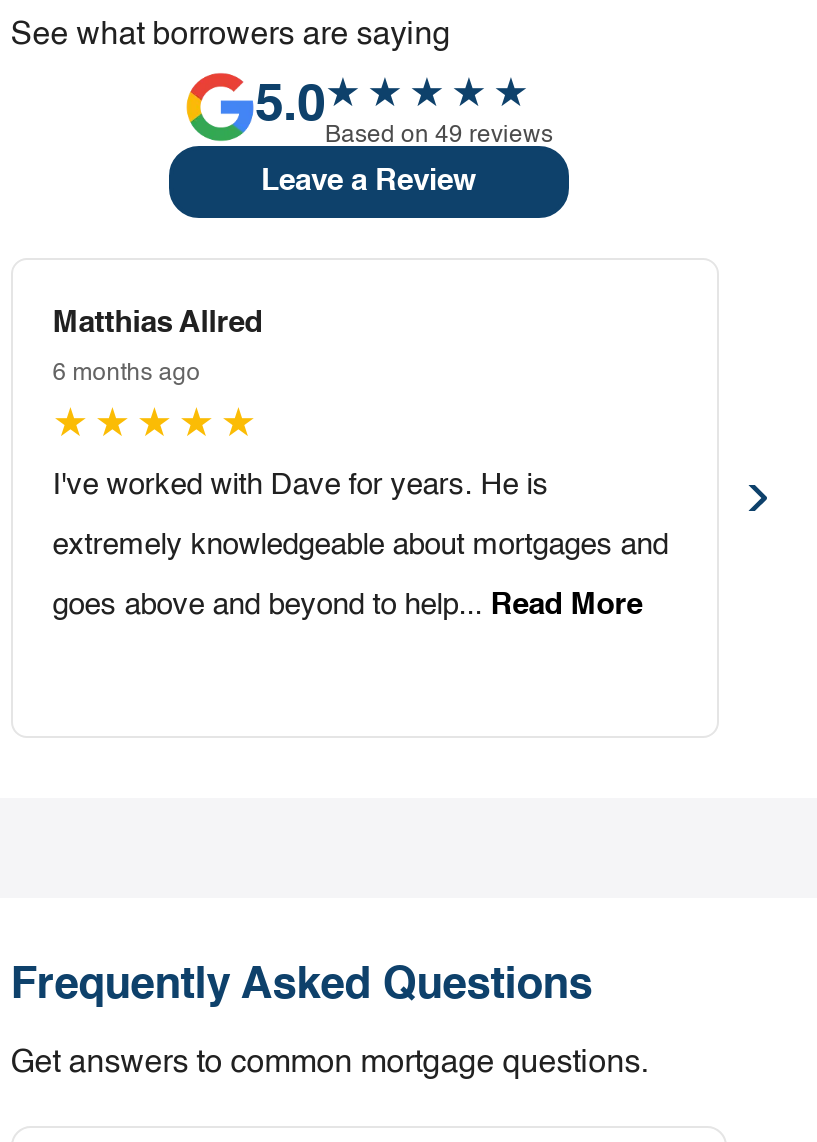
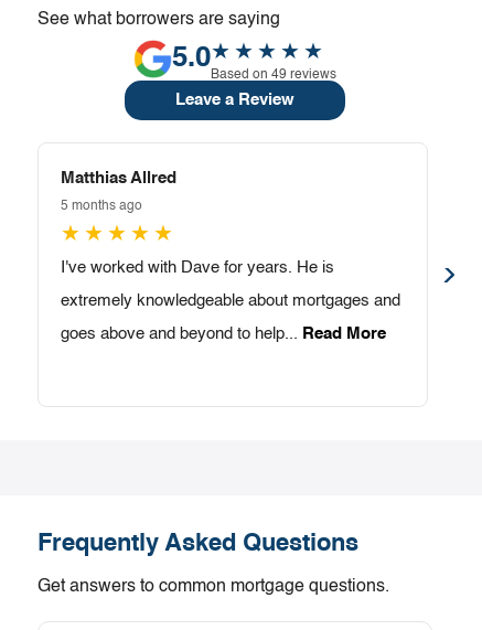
[53,363,201,387] 6 months ago -> [60,200,142,213] 5 months ago

